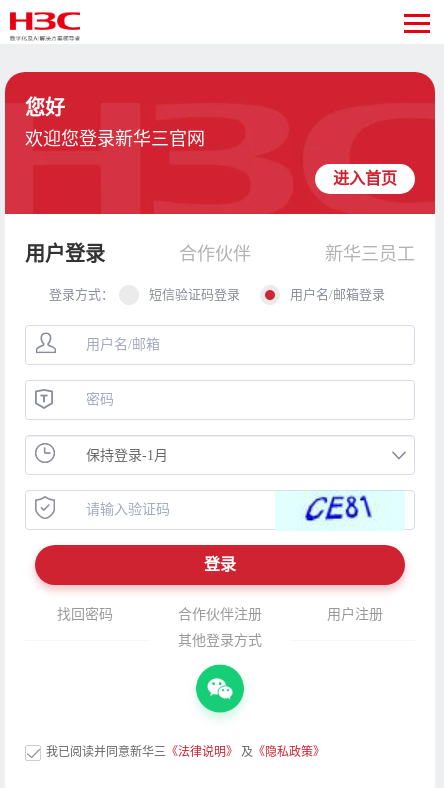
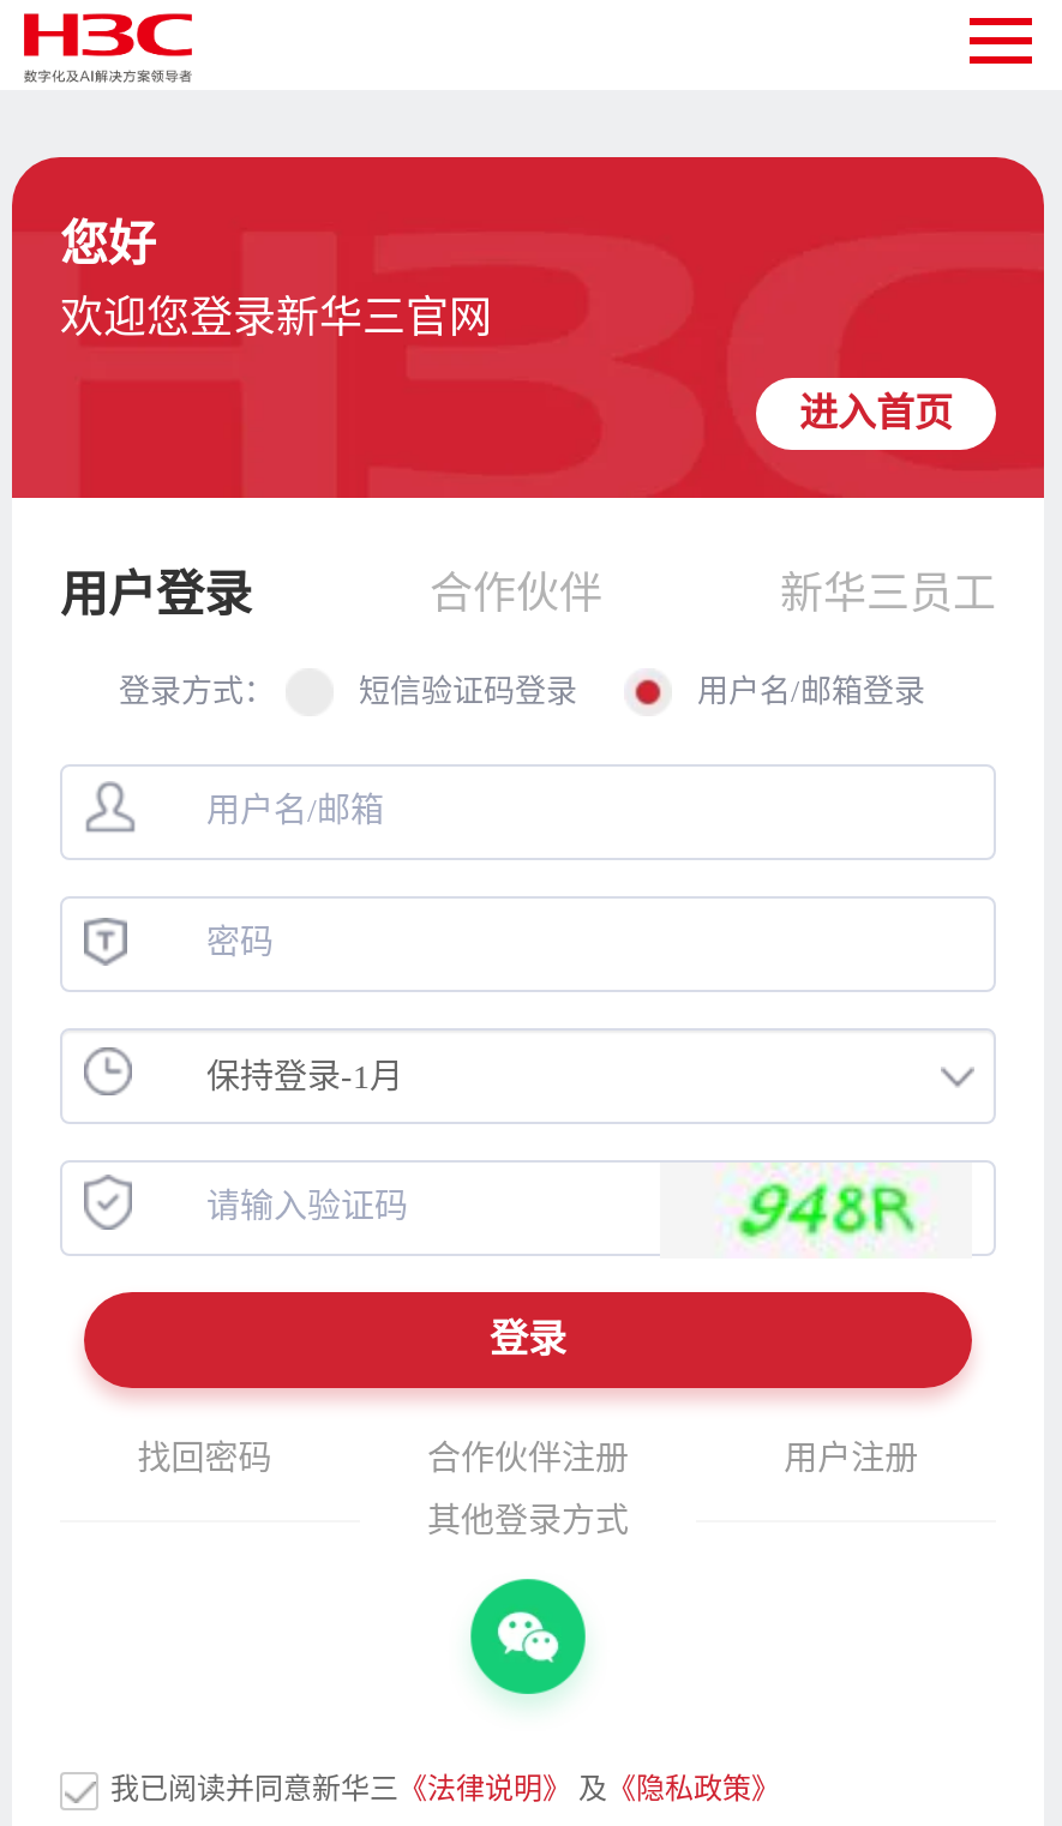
[304,493,386,529] [image] -> [715,1165,936,1256] [image]

